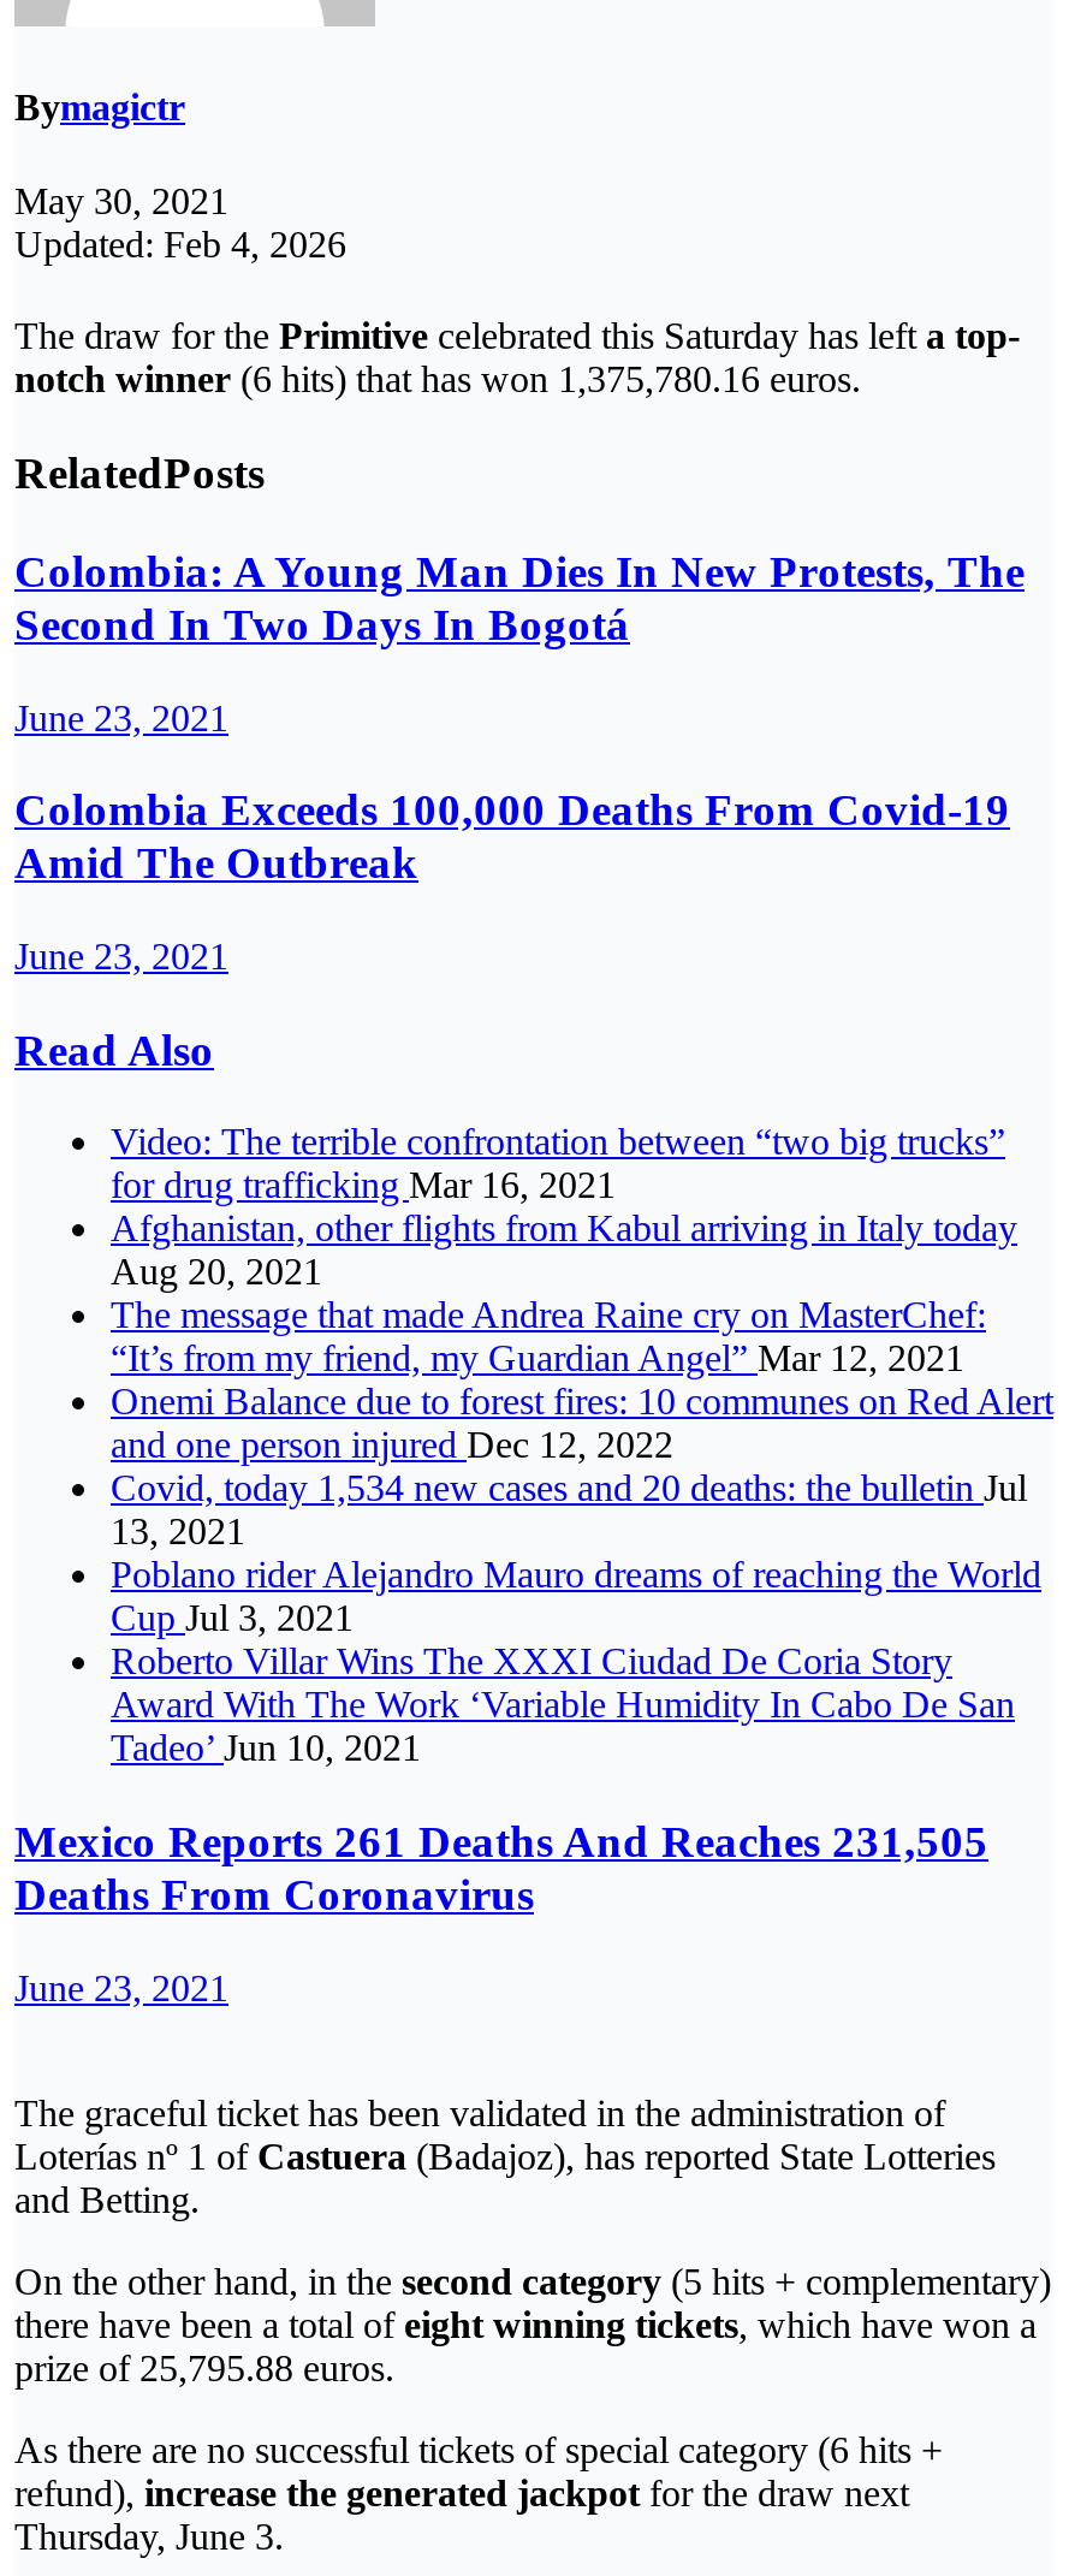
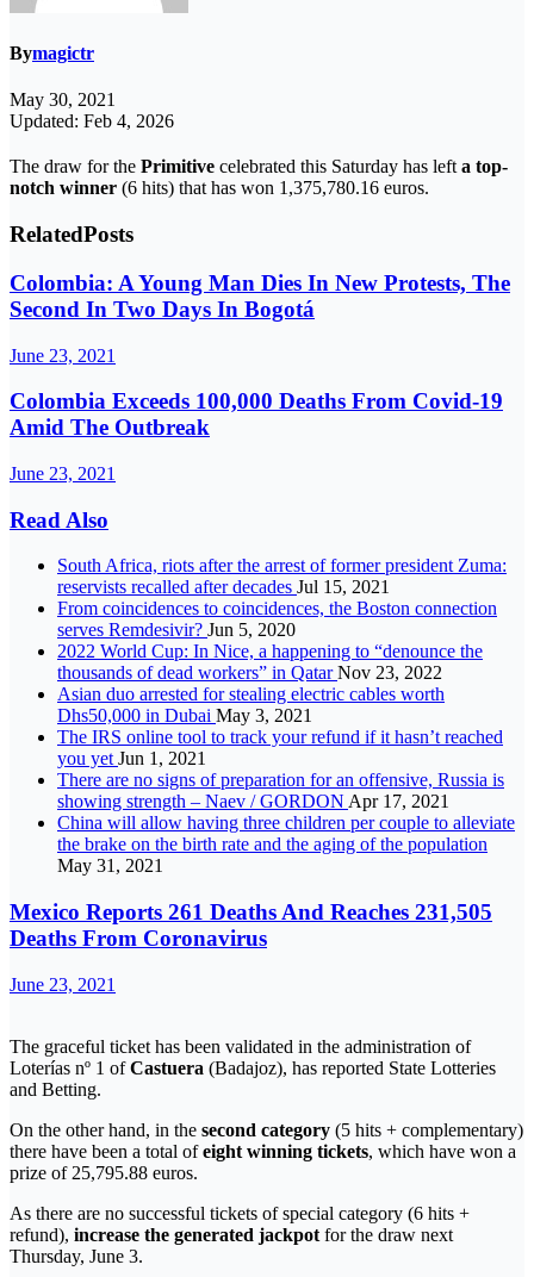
[111,1122,1053,1769] Video: The terrible confrontation between “two big trucks” | for drug trafficking Mar 16, 2021 | Afghanistan, other flights from Kabul arriving in Italy today | Aug 20, 2021 | The message that made Andrea Raine cry on MasterChef: | “It’s from my friend, my Guardian Angel” Mar 12, 2021 | Onemi Balance due to forest fires: 10 communes on Red Alert | and one person injured Dec 12, 2022 | Covid, today 1,534 new cases and 20 deaths: the bulletin Jul | 13, 2021 | Poblano rider Alejandro Mauro dreams of reaching the World | Cup Jul 3, 2021 | Roberto Villar Wins The XXXI Ciudad De Coria Story | Award With The Work ‘Variable Humidity In Cabo De San | Tadeo’ Jun 10, 2021 -> [57,556,515,876] South Africa, riots after the arrest of former president Zuma: | reservists recalled after decades Jul 15, 2021 | From coincidences to coincidences, the Boston connection | serves Remdesivir? Jun 5, 2020 | 2022 World Cup: In Nice, a happening to “denounce the | thousands of dead workers” in Qatar Nov 23, 2022 | Asian duo arrested for stealing electric cables worth | Dhs50,000 in Dubai May 3, 2021 | The IRS online tool to track your refund if it hasn’t reached | you yet Jun 1, 2021 | There are no signs of preparation for an offensive, Russia is | showing strength – Naev / GORDON Apr 17, 2021 | China will allow having three children per couple to alleviate | the brake on the birth rate and the aging of the population | May 31, 2021

